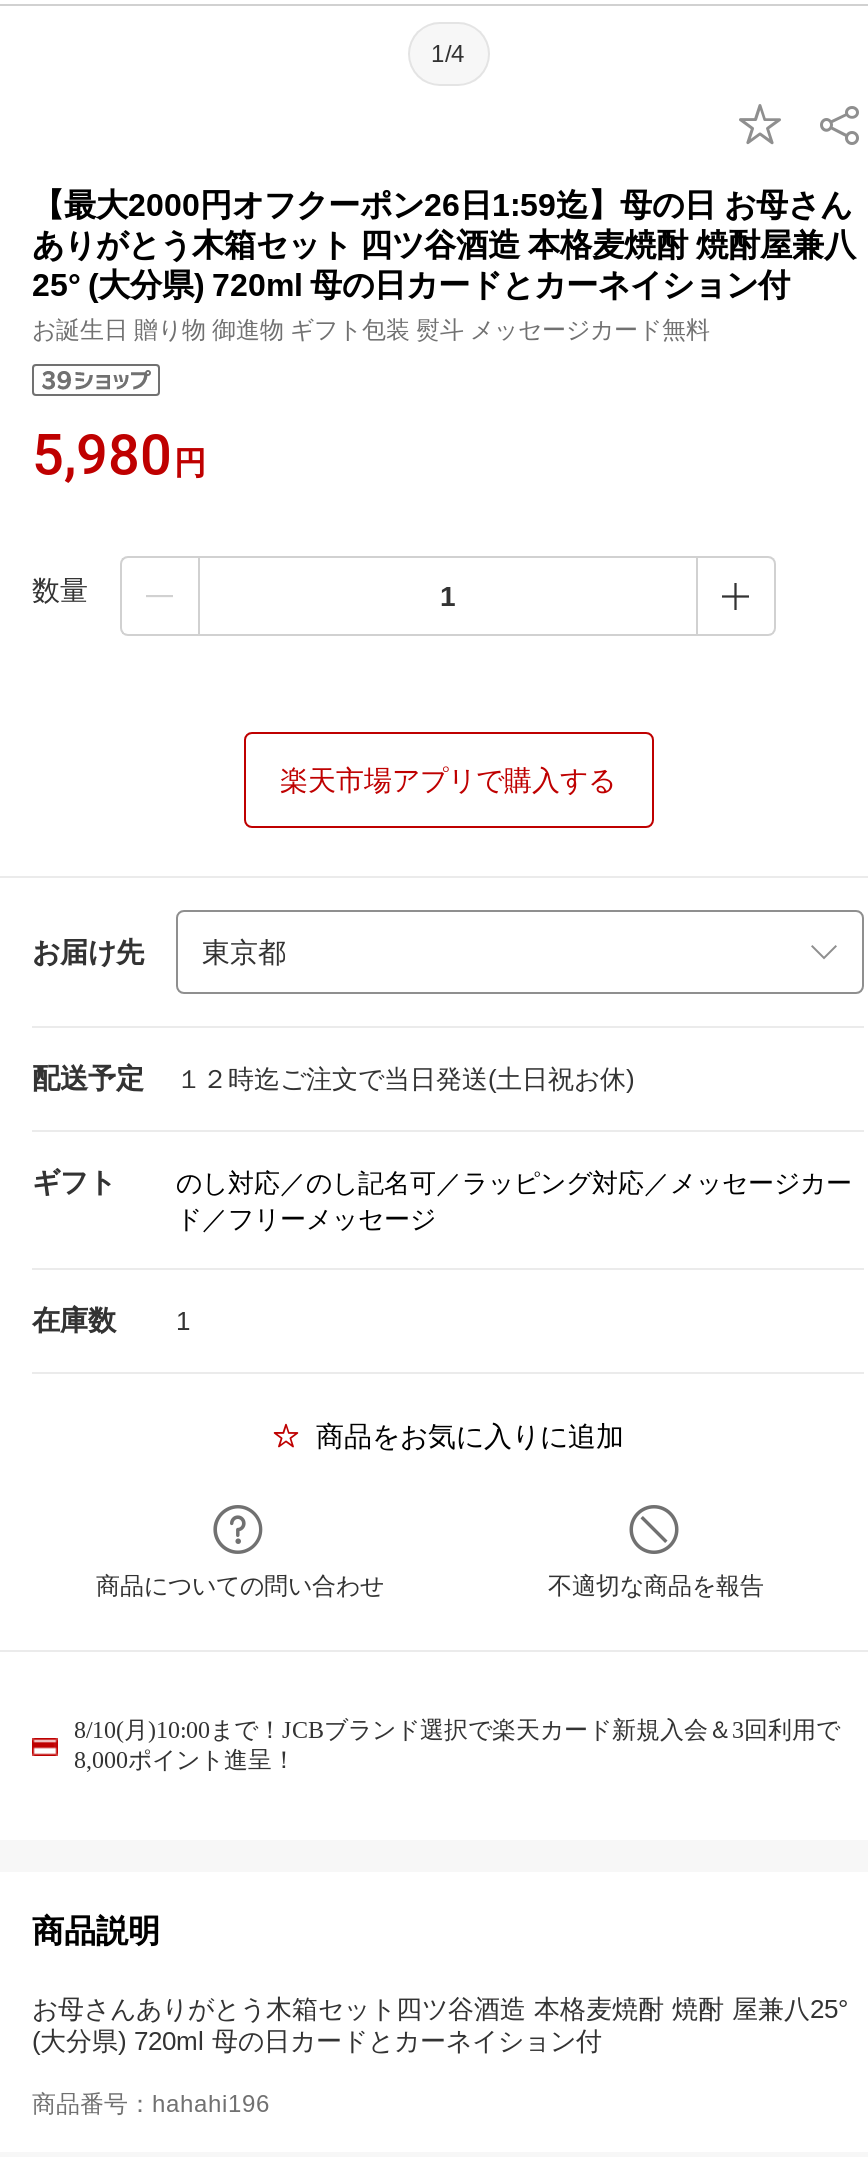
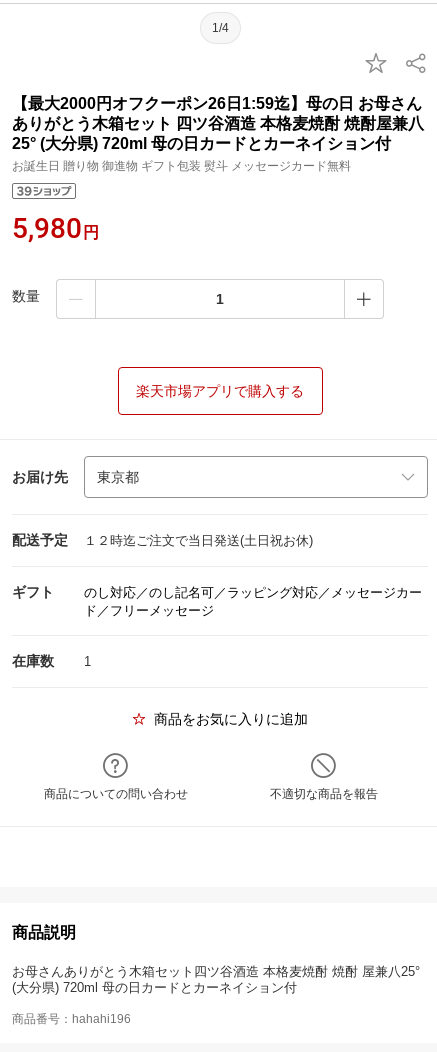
[74,1716,840,1774] 8/10(月)10:00まで！JCBブランド選択で楽天カード新規入会＆3回利用で | 8,000ポイント進呈！ -> none

